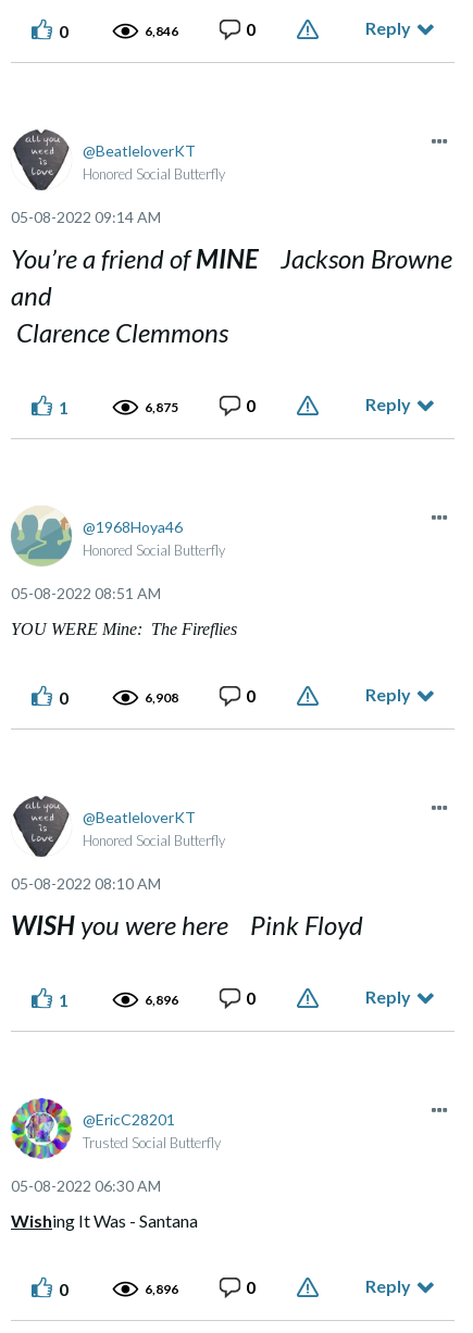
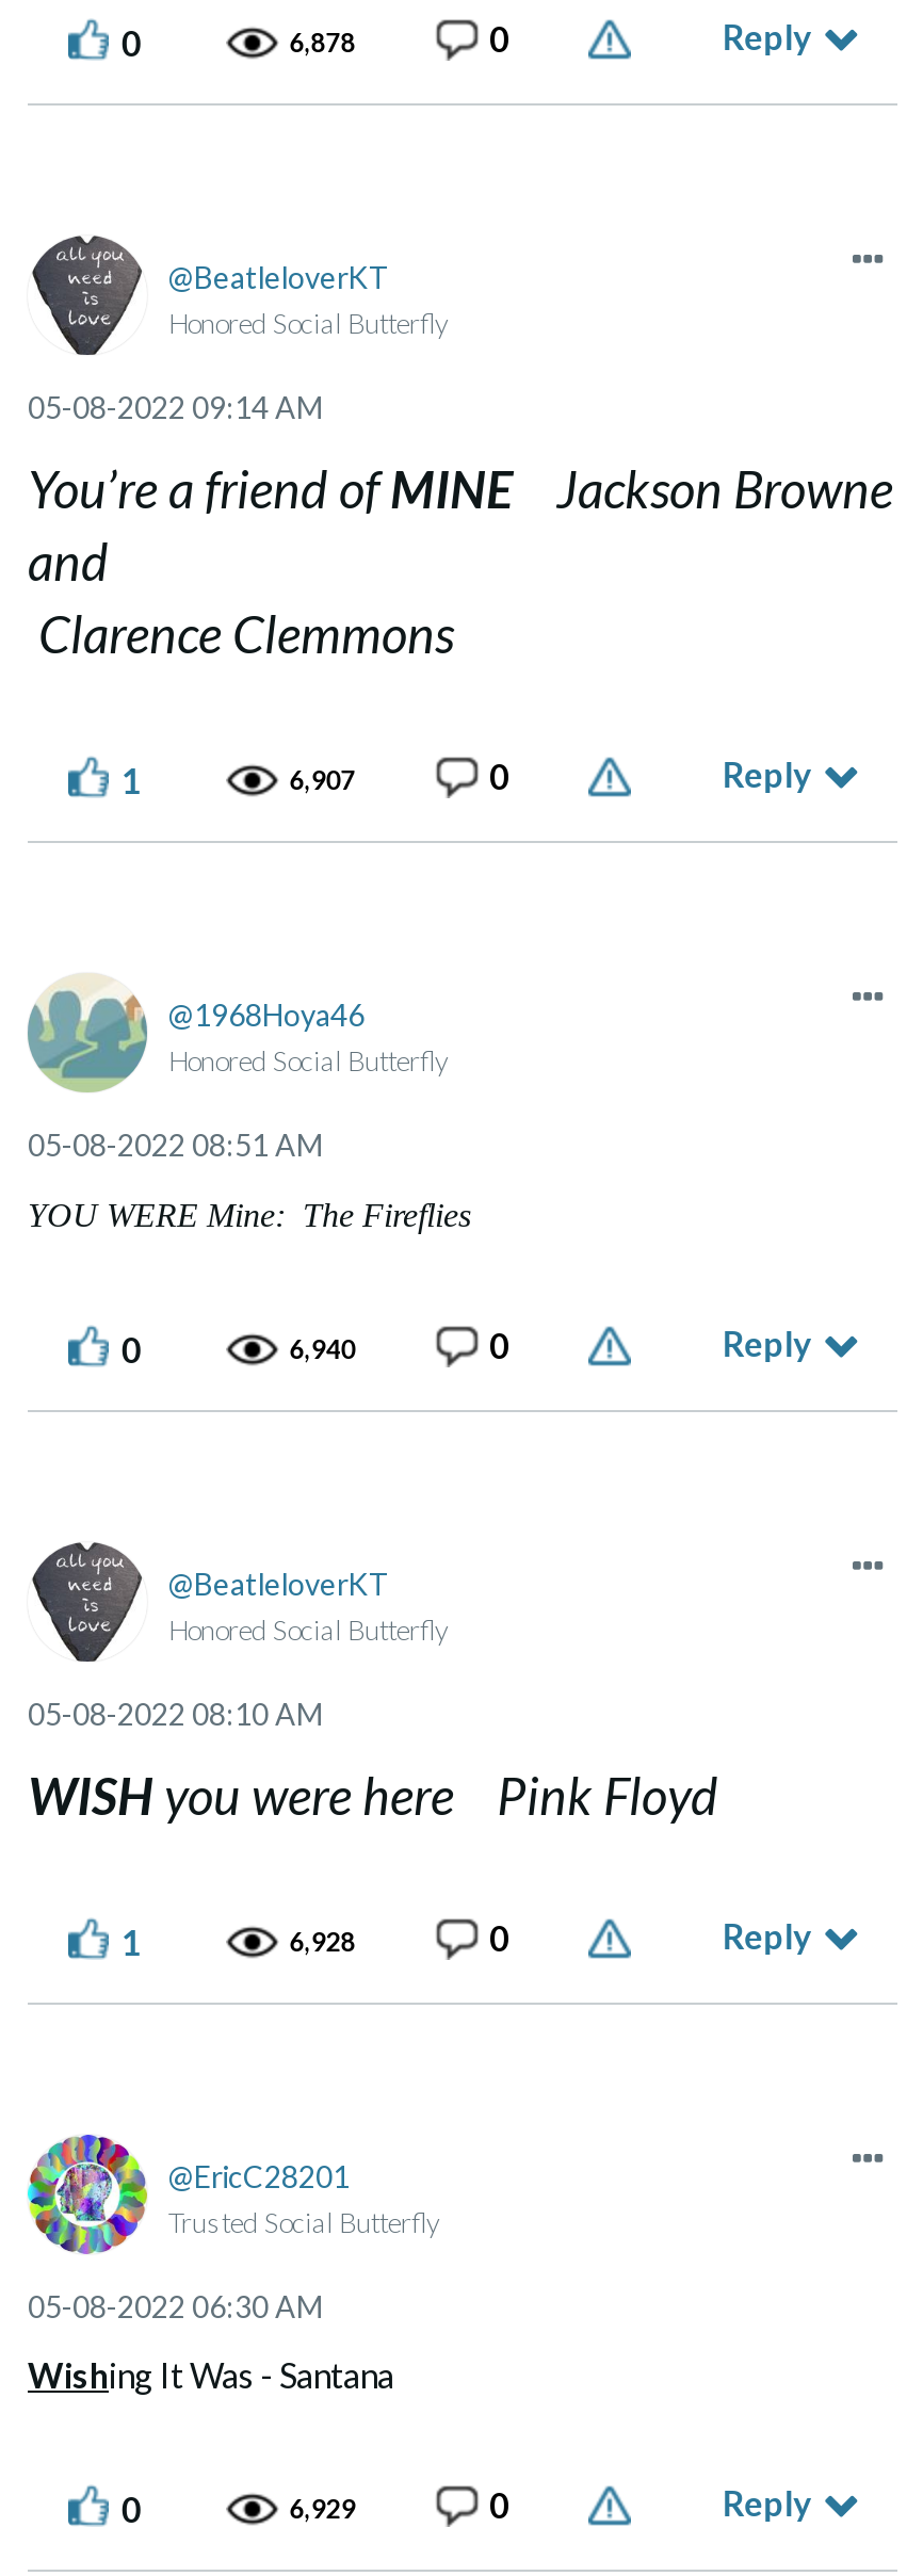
[144,23,178,39] 6,846 -> [289,26,355,58] 6,878
[144,399,178,415] 6,875 -> [289,764,355,796] 6,907
[144,689,178,705] 6,908 -> [289,1333,355,1365] 6,940
[144,991,178,1008] 6,896 -> [289,1925,355,1957] 6,928
[144,1280,178,1297] 6,896 -> [289,2492,355,2524] 6,929

